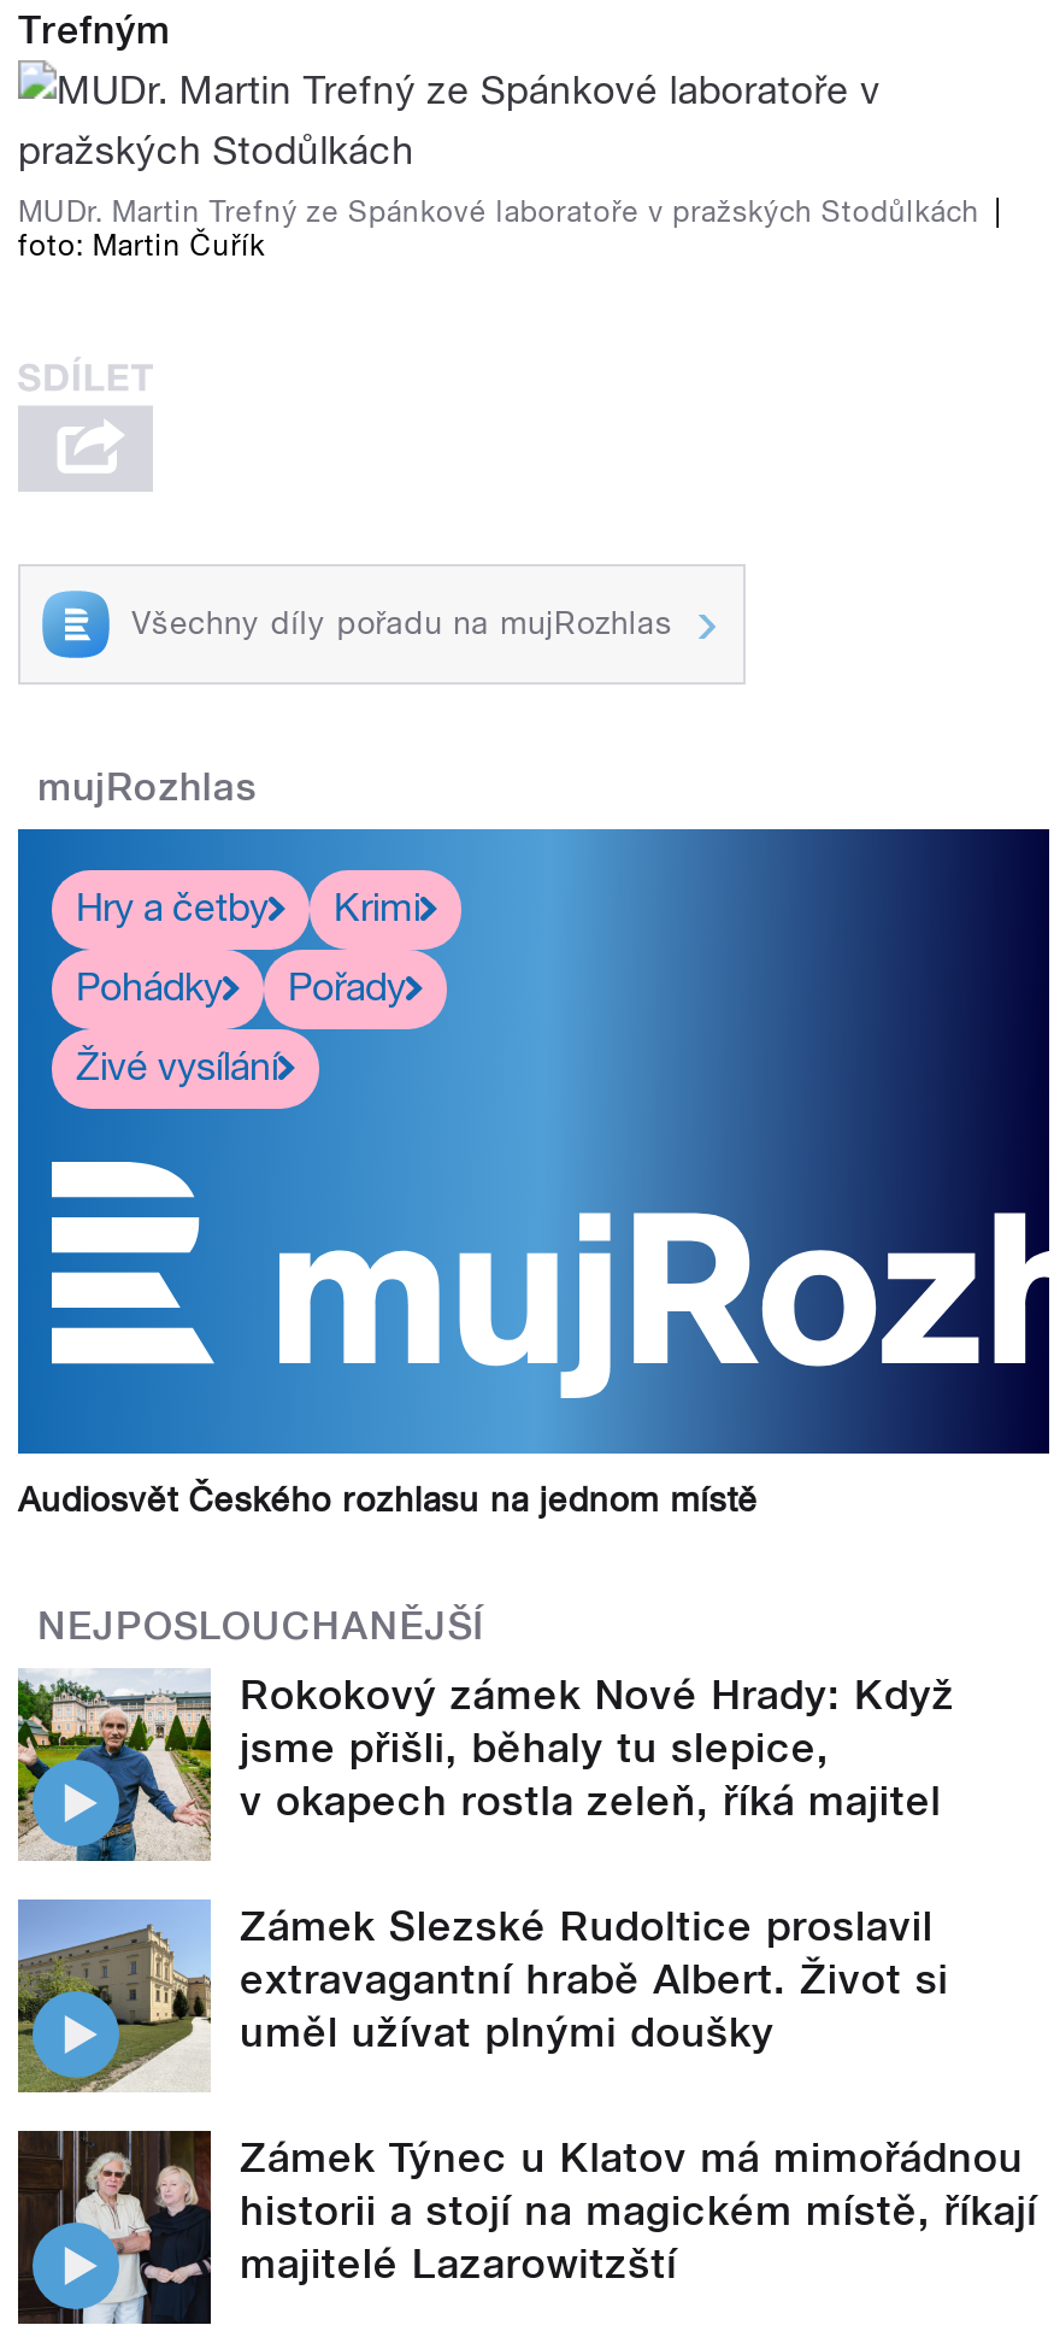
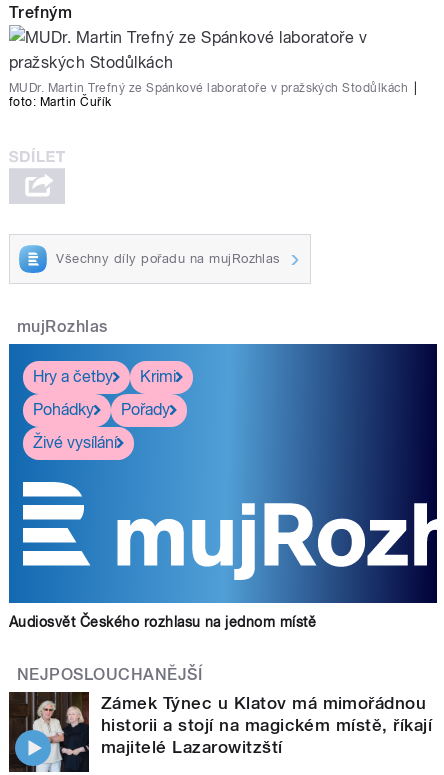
[16,1668,955,2055] [image] | Rokokový zámek Nové Hrady: Když | jsme přišli, běhaly tu slepice, | v okapech rostla zeleň, říká majitel | Zámek Slezské Rudoltice proslavil | extravagantní hrabě Albert. Život si | uměl užívat plnými doušky -> none
[16,1897,206,2095] [image] -> none

